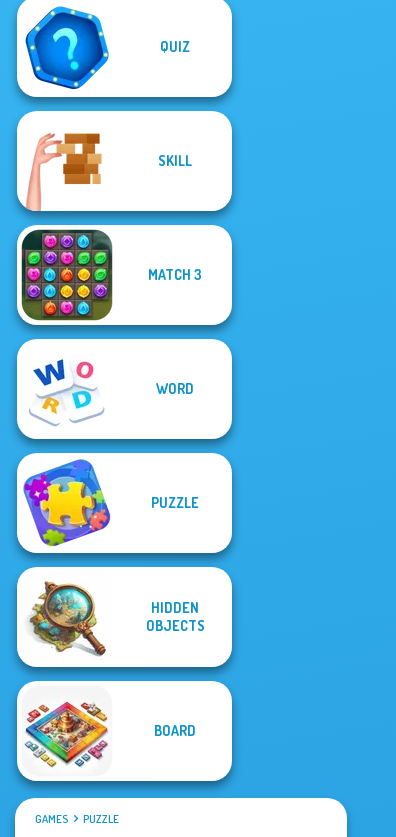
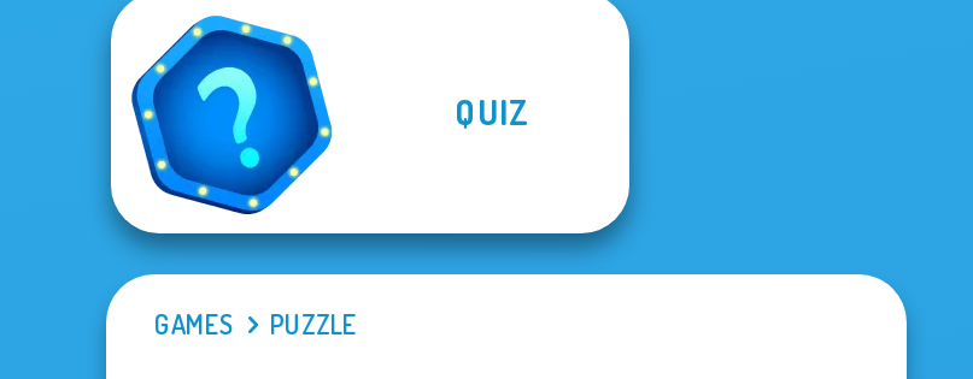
[15,110,234,684] [image] | SKILL -> none
[148,266,202,283] MATCH 3 -> none
[156,380,194,397] WORD -> none
[151,494,199,511] PUZZLE -> none
[145,599,204,634] HIDDEN | OBJECTS -> none
[24,701,109,768] [image] -> none
[154,722,196,739] BOARD -> none

